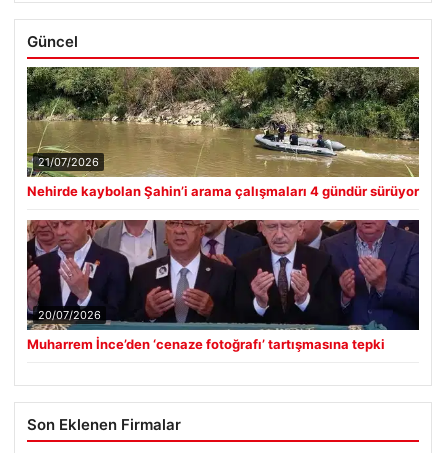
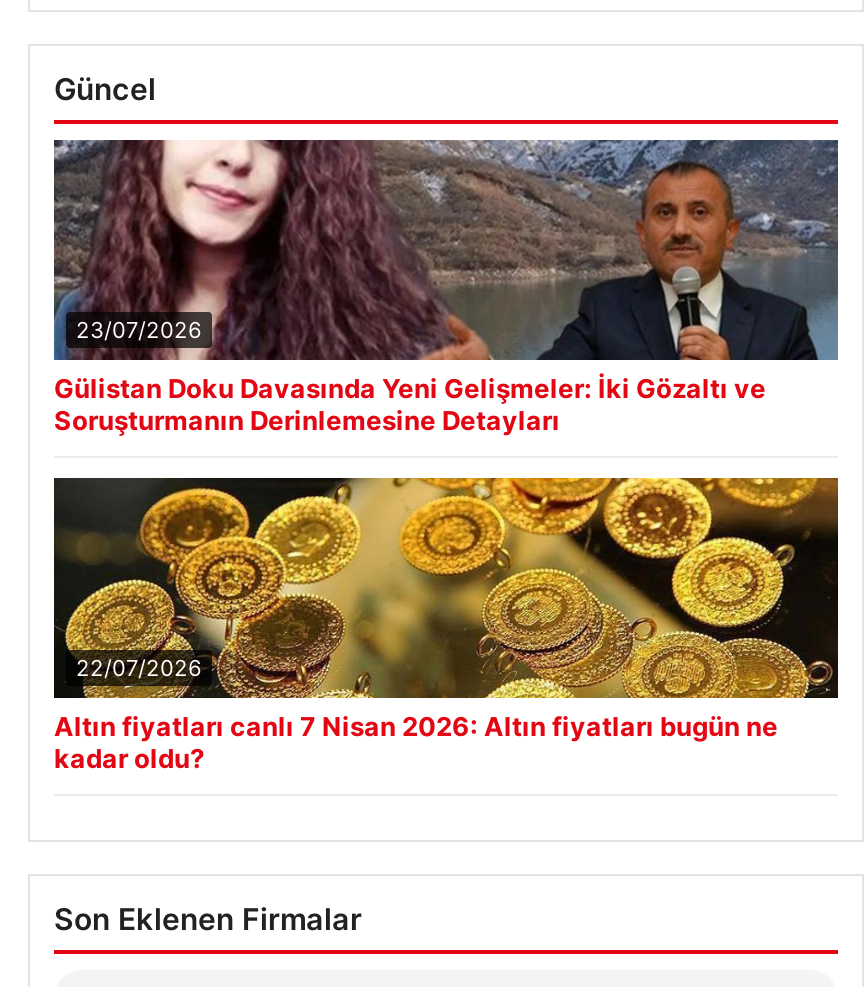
[28,56,419,176] [image] | 21/07/2026 -> [54,139,838,357] [image] | 23/07/2026
[27,183,419,199] Nehirde kaybolan Şahin’i arama çalışmaları 4 gündür sürüyor -> [54,371,766,435] Gülistan Doku Davasında Yeni Gelişmeler: İki Gözaltı ve | Soruşturmanın Derinlemesine Detayları
[26,219,419,322] [image] | 20/07/2026 -> [54,483,838,701] [image] | 22/07/2026
[27,336,385,352] Muharrem İnce’den ‘cenaze fotoğrafı’ tartışmasına tepki -> [54,709,778,773] Altın fiyatları canlı 7 Nisan 2026: Altın fiyatları bugün ne | kadar oldu?

